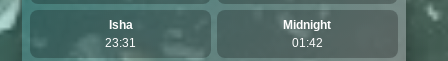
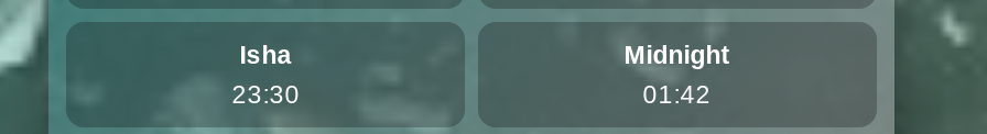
[105,37,136,49] 23:31 -> [232,81,300,107] 23:30

